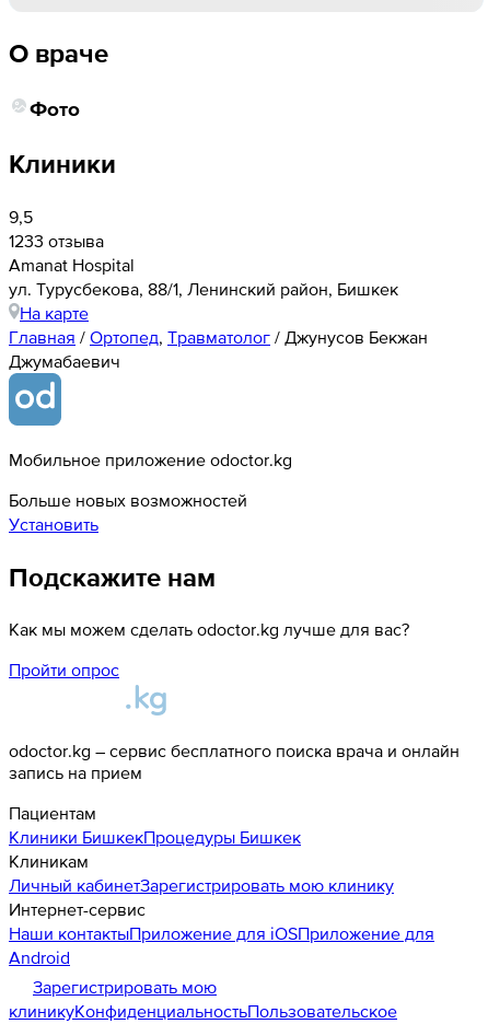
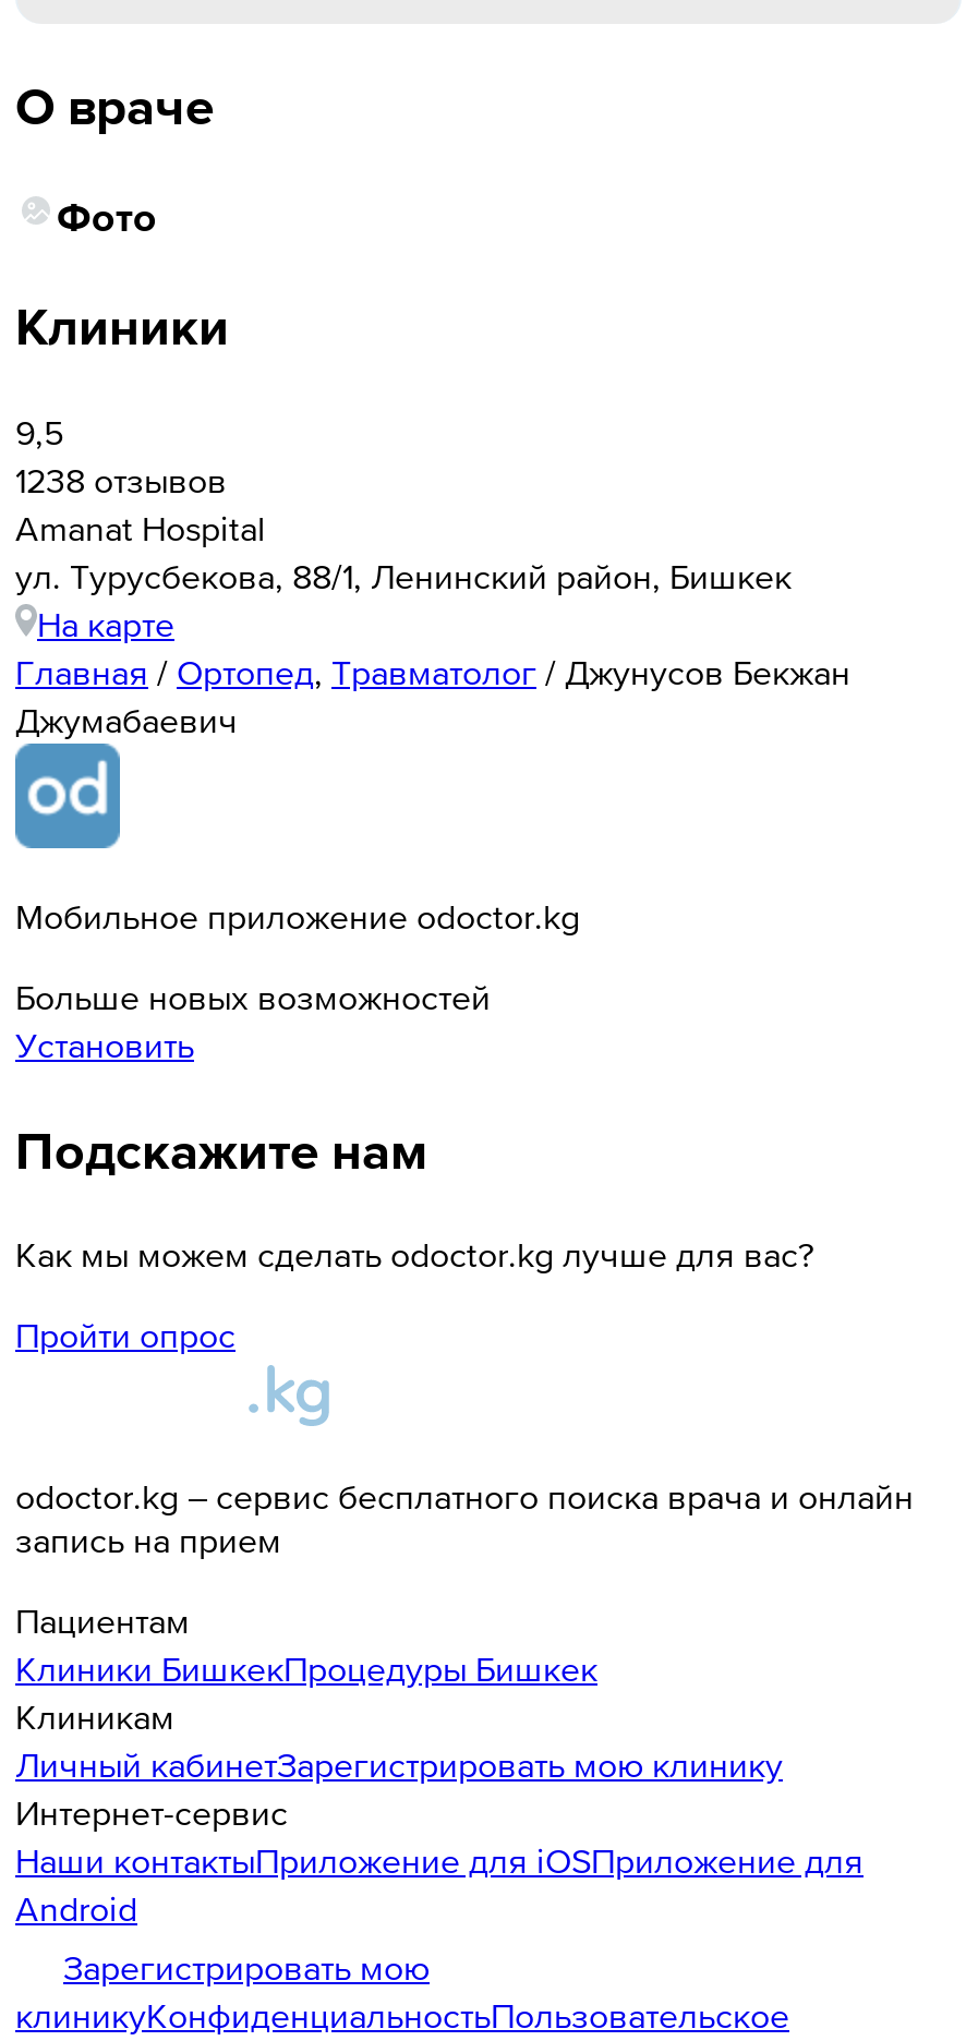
[9,231,104,251] 1233 отзыва -> [15,461,227,500] 1238 отзывов

